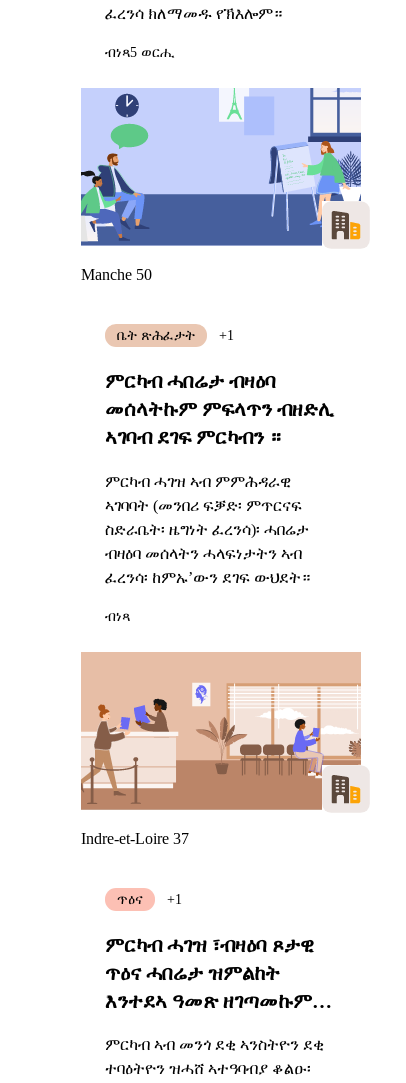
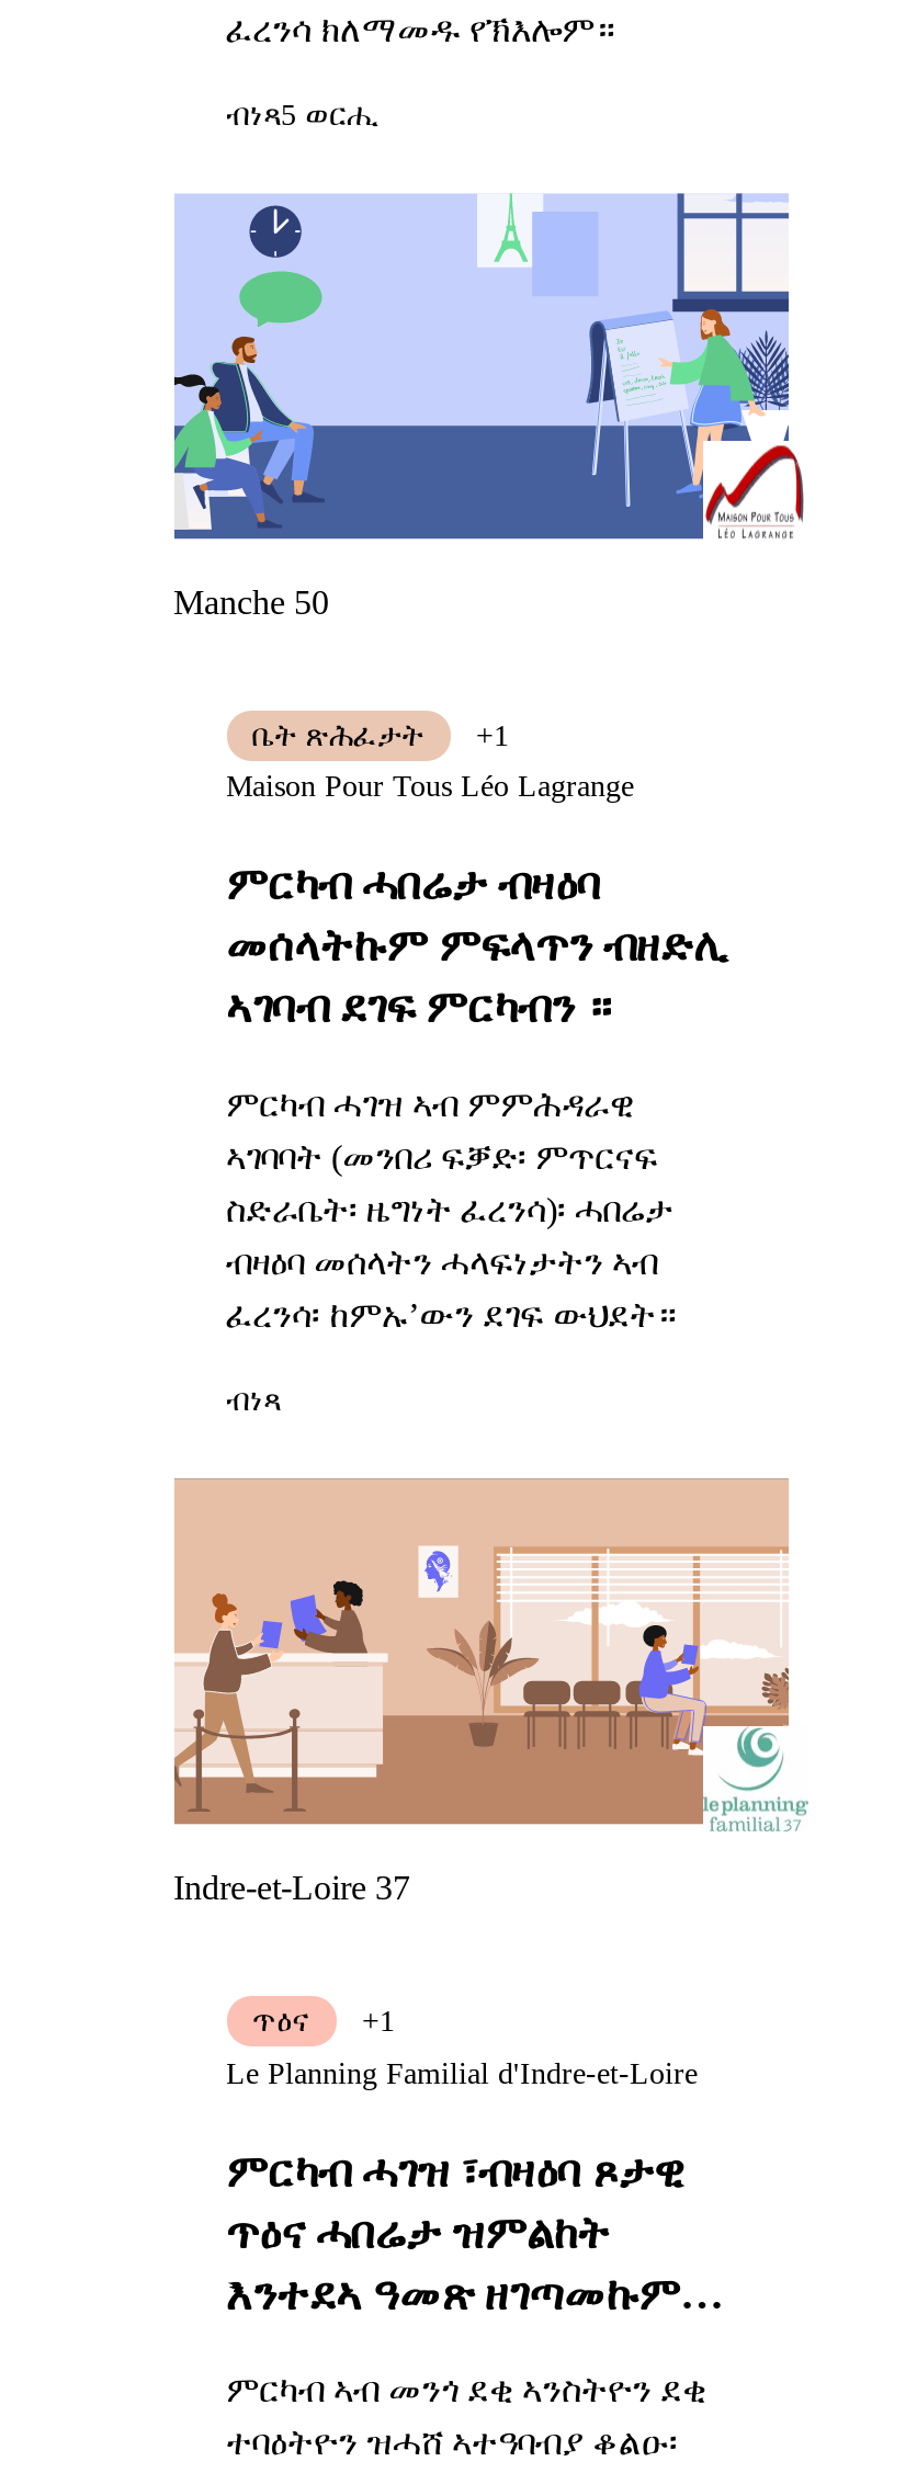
[322,203,368,245] [image] -> [703,443,804,537] [image]
none -> [226,771,634,804] Maison Pour Tous Léo Lagrange
[322,766,368,813] [image] -> [703,1726,808,1834] [image]
none -> [226,2056,698,2089] Le Planning Familial d'Indre-et-Loire

